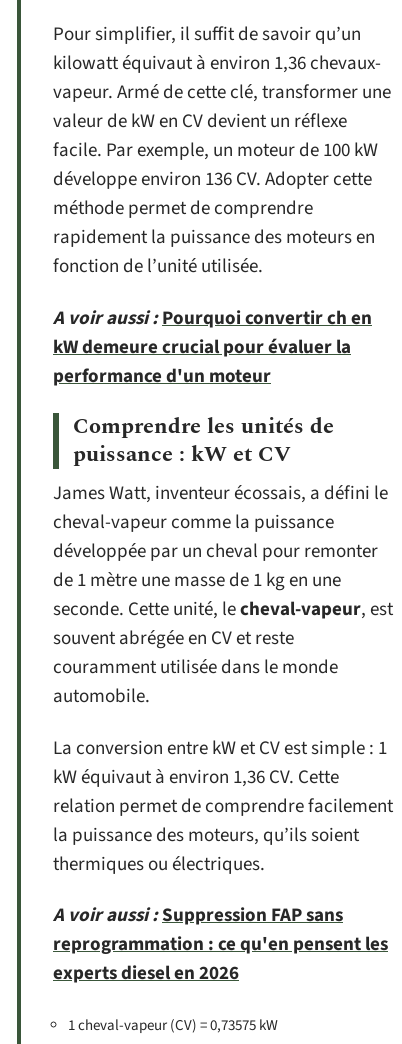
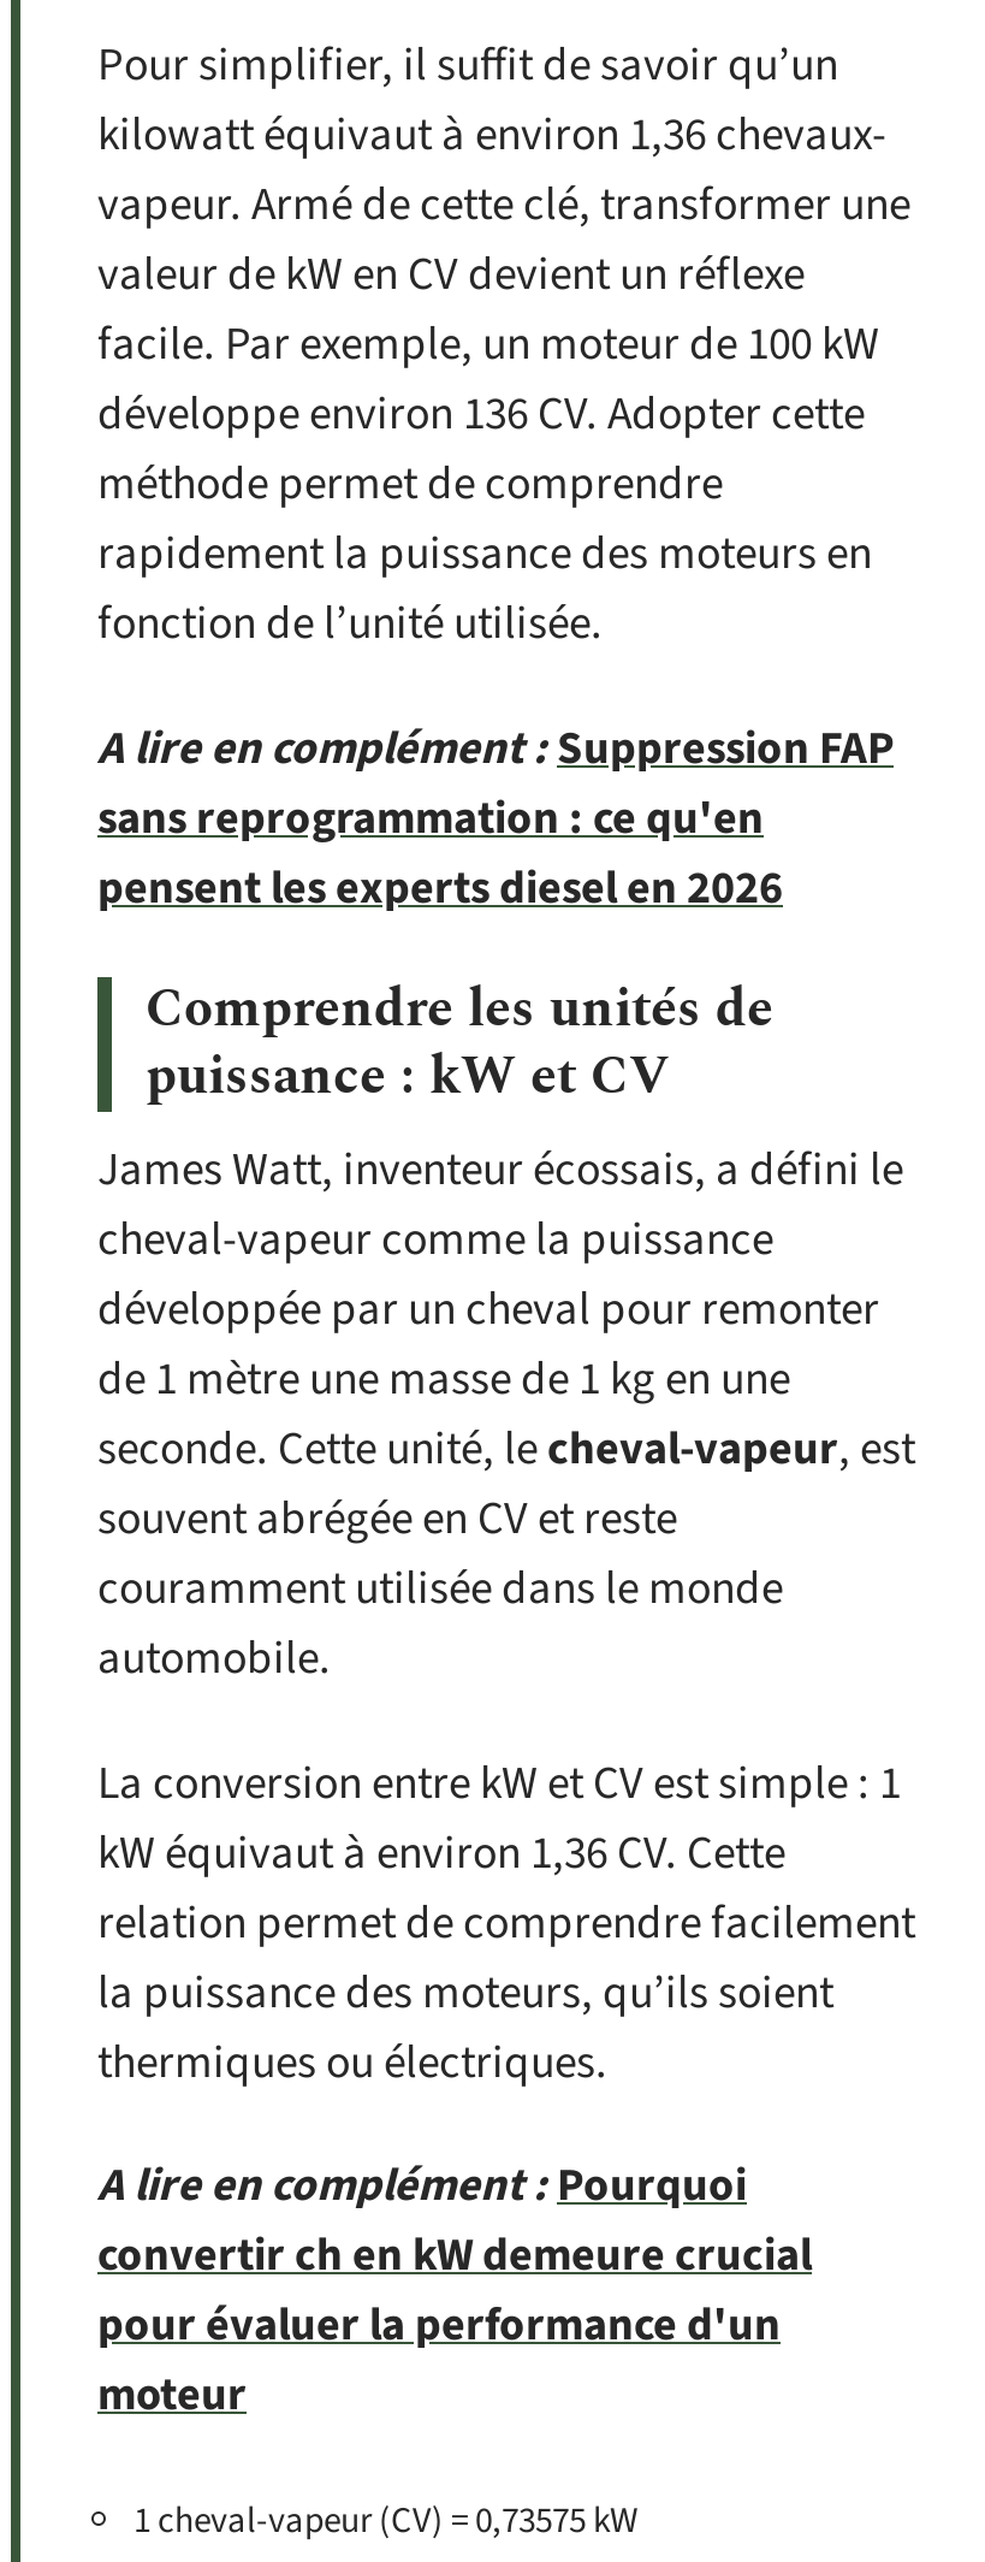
[53,304,372,389] A voir aussi : Pourquoi convertir ch en | kW demeure crucial pour évaluer la | performance d'un moteur -> [97,716,894,921] A lire en complément : Suppression FAP | sans reprogrammation : ce qu'en | pensent les experts diesel en 2026
[53,902,388,987] A voir aussi : Suppression FAP sans | reprogrammation : ce qu'en pensent les | experts diesel en 2026 -> [97,2154,812,2428] A lire en complément : Pourquoi | convertir ch en kW demeure crucial | pour évaluer la performance d'un | moteur

